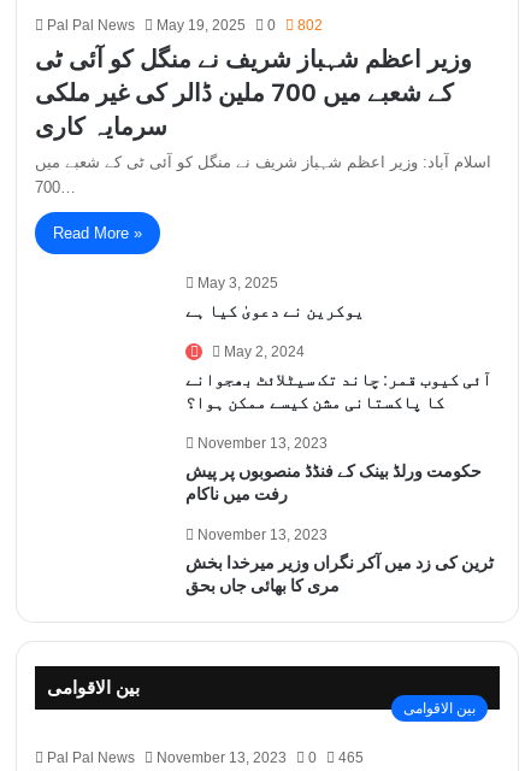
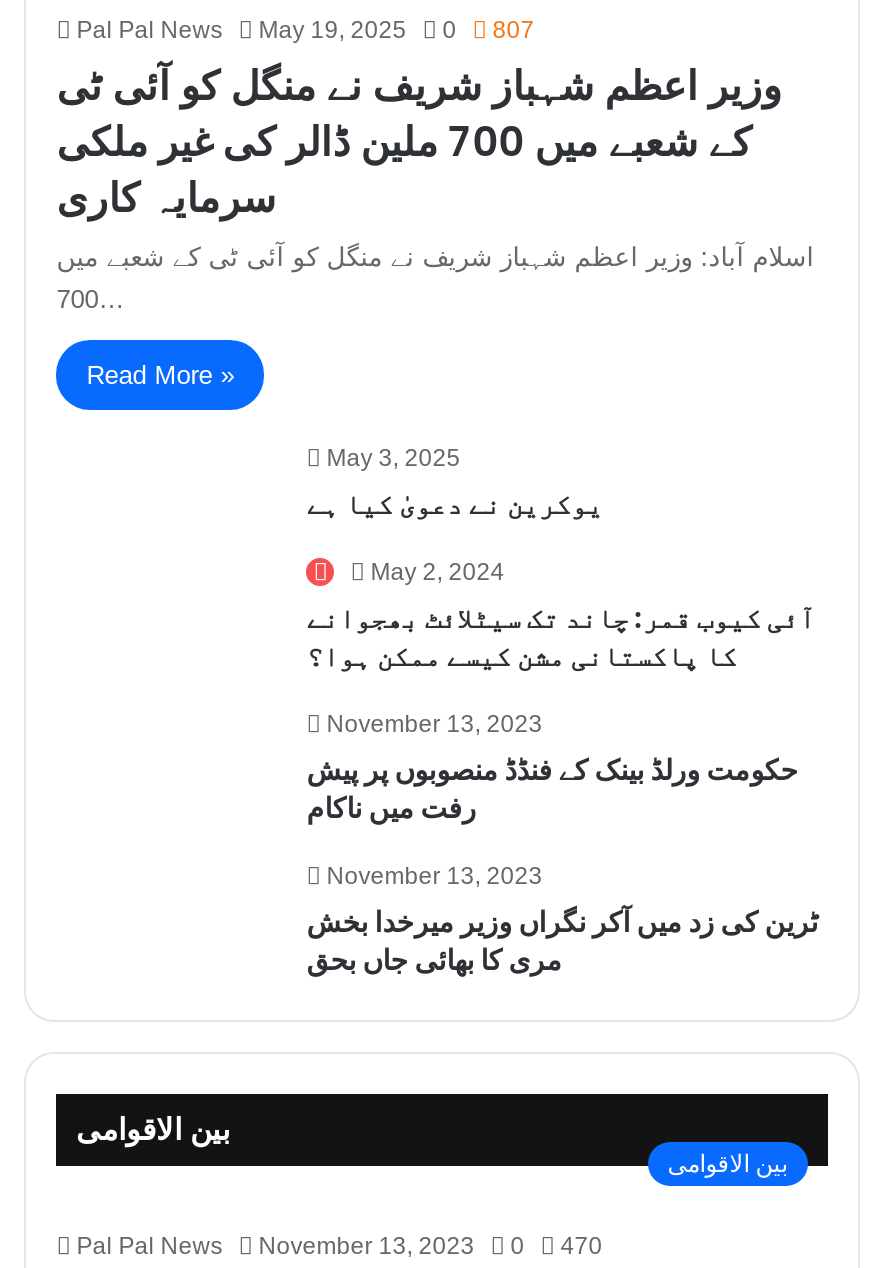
[47,17,323,34] Pal Pal News May 19, 2025 0 802 -> [77,16,535,44] Pal Pal News May 19, 2025 0 807
[47,749,364,766] Pal Pal News November 13, 2023 0 465 -> [77,1232,603,1260] Pal Pal News November 13, 2023 0 470

